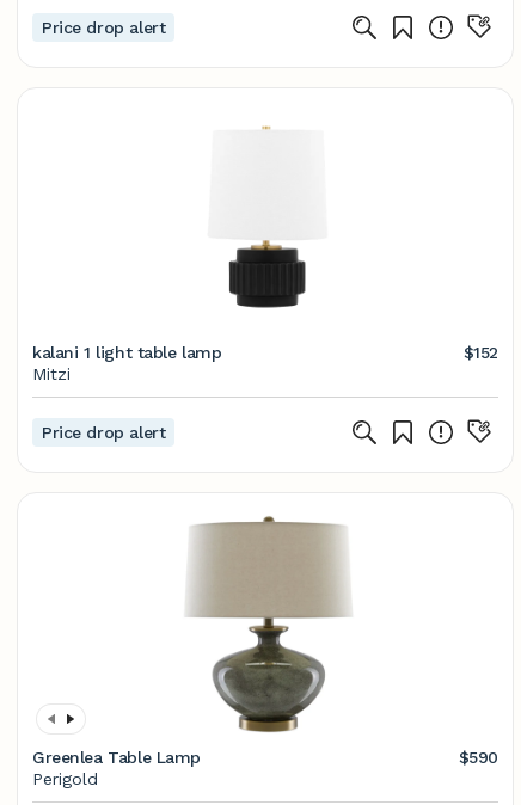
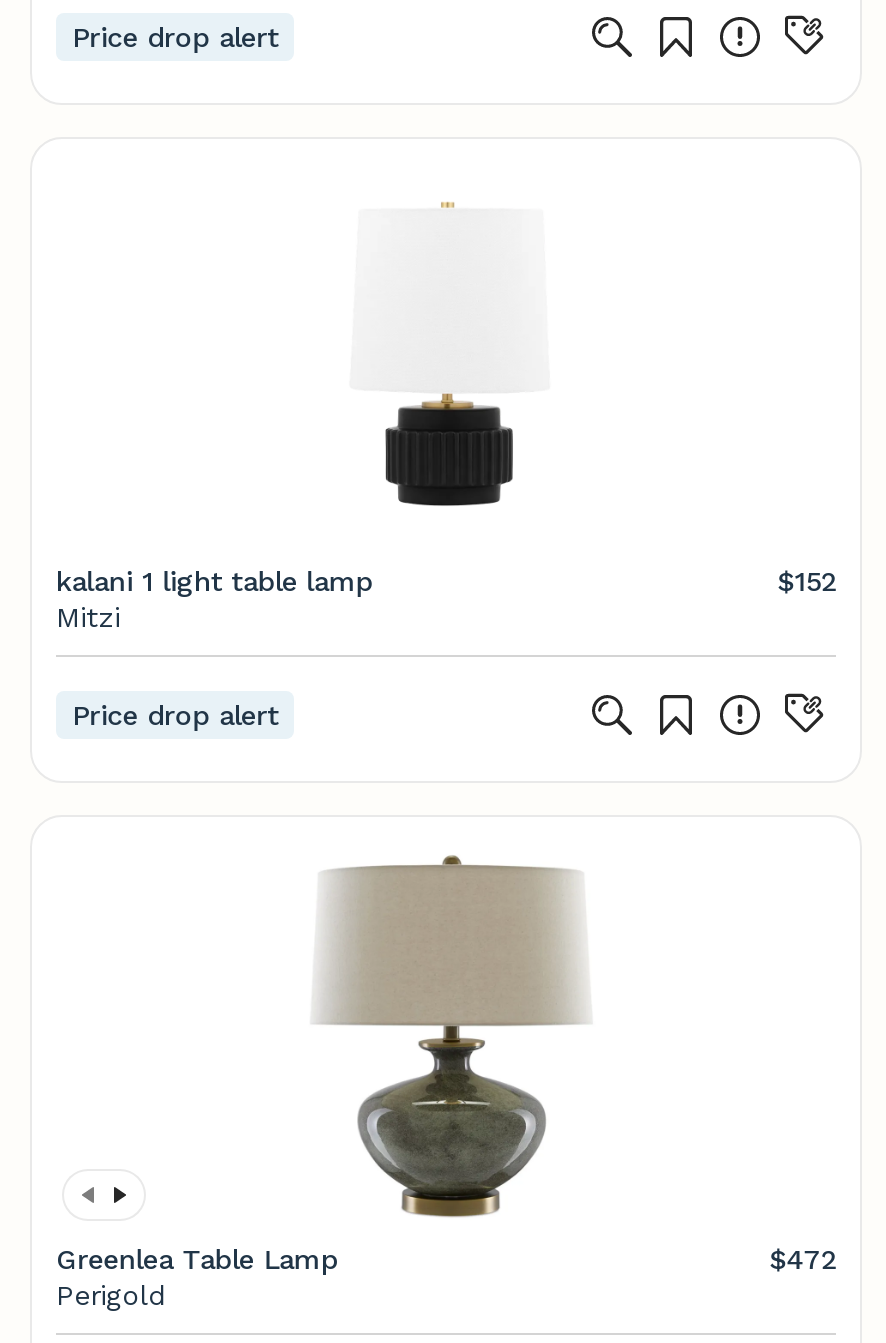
[459,748,498,767] $590 -> [769,1243,836,1275] $472

